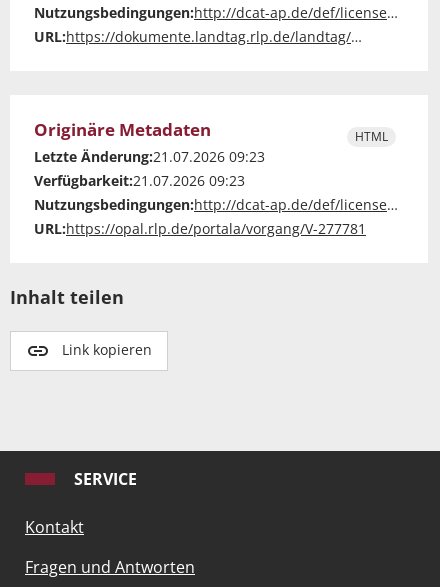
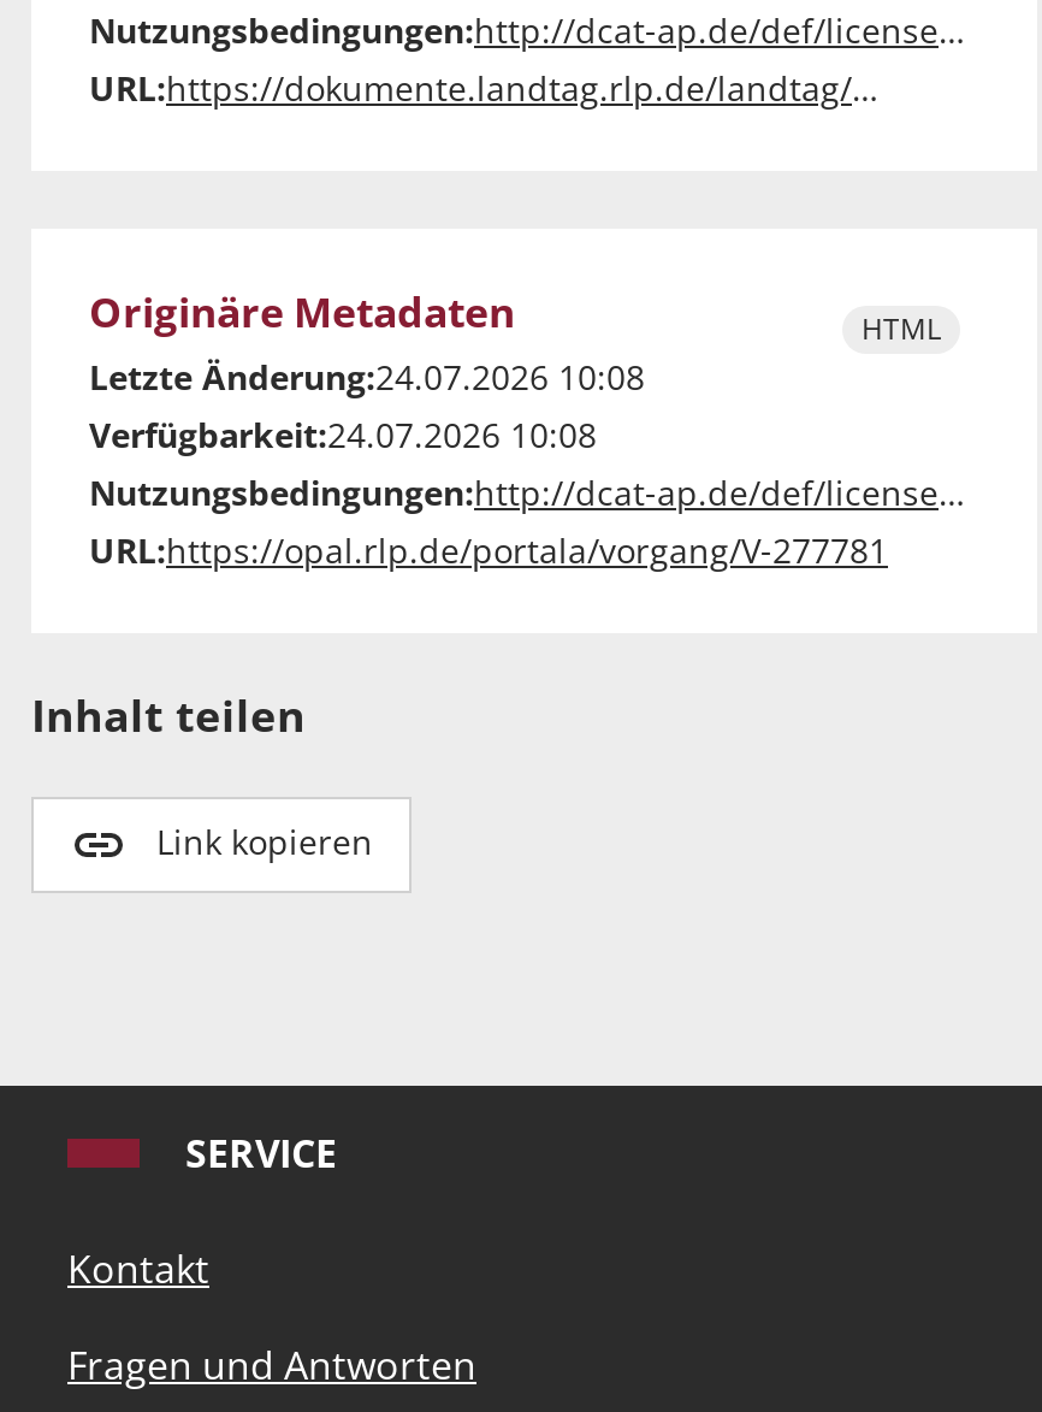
[34,147,265,166] Letzte Änderung:21.07.2026 09:23 -> [89,354,645,400] Letzte Änderung:24.07.2026 10:08
[34,171,245,190] Verfügbarkeit:21.07.2026 09:23 -> [89,412,597,458] Verfügbarkeit:24.07.2026 10:08

